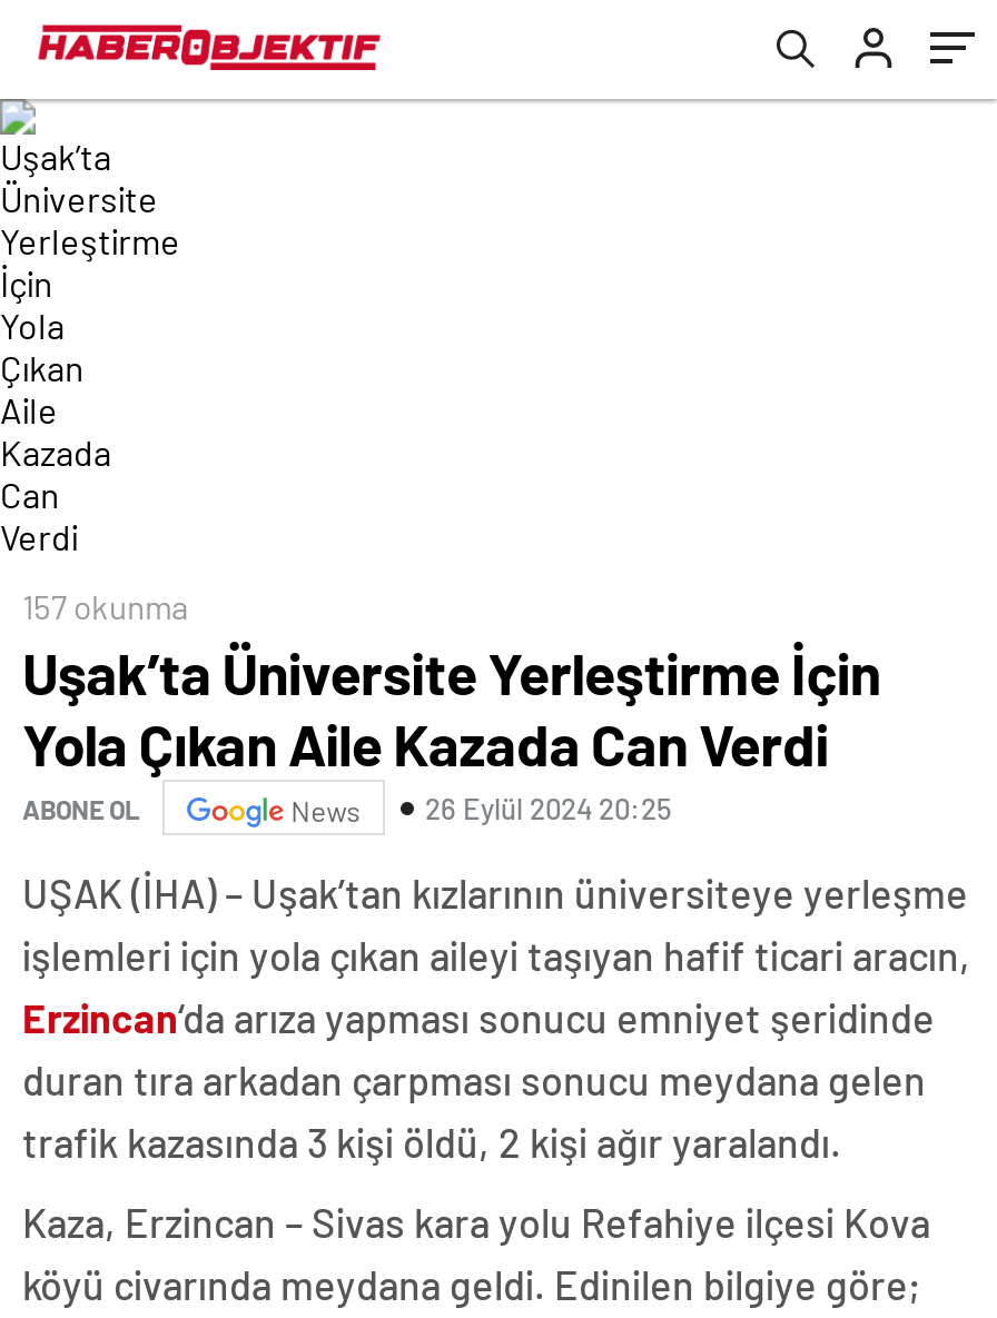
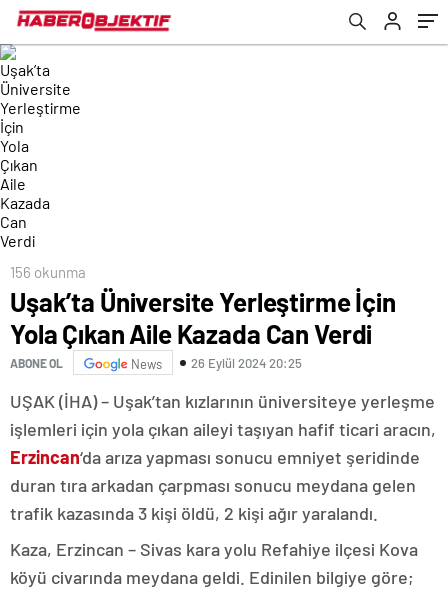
[22,586,189,626] 157 okunma -> [10,263,86,281] 156 okunma

